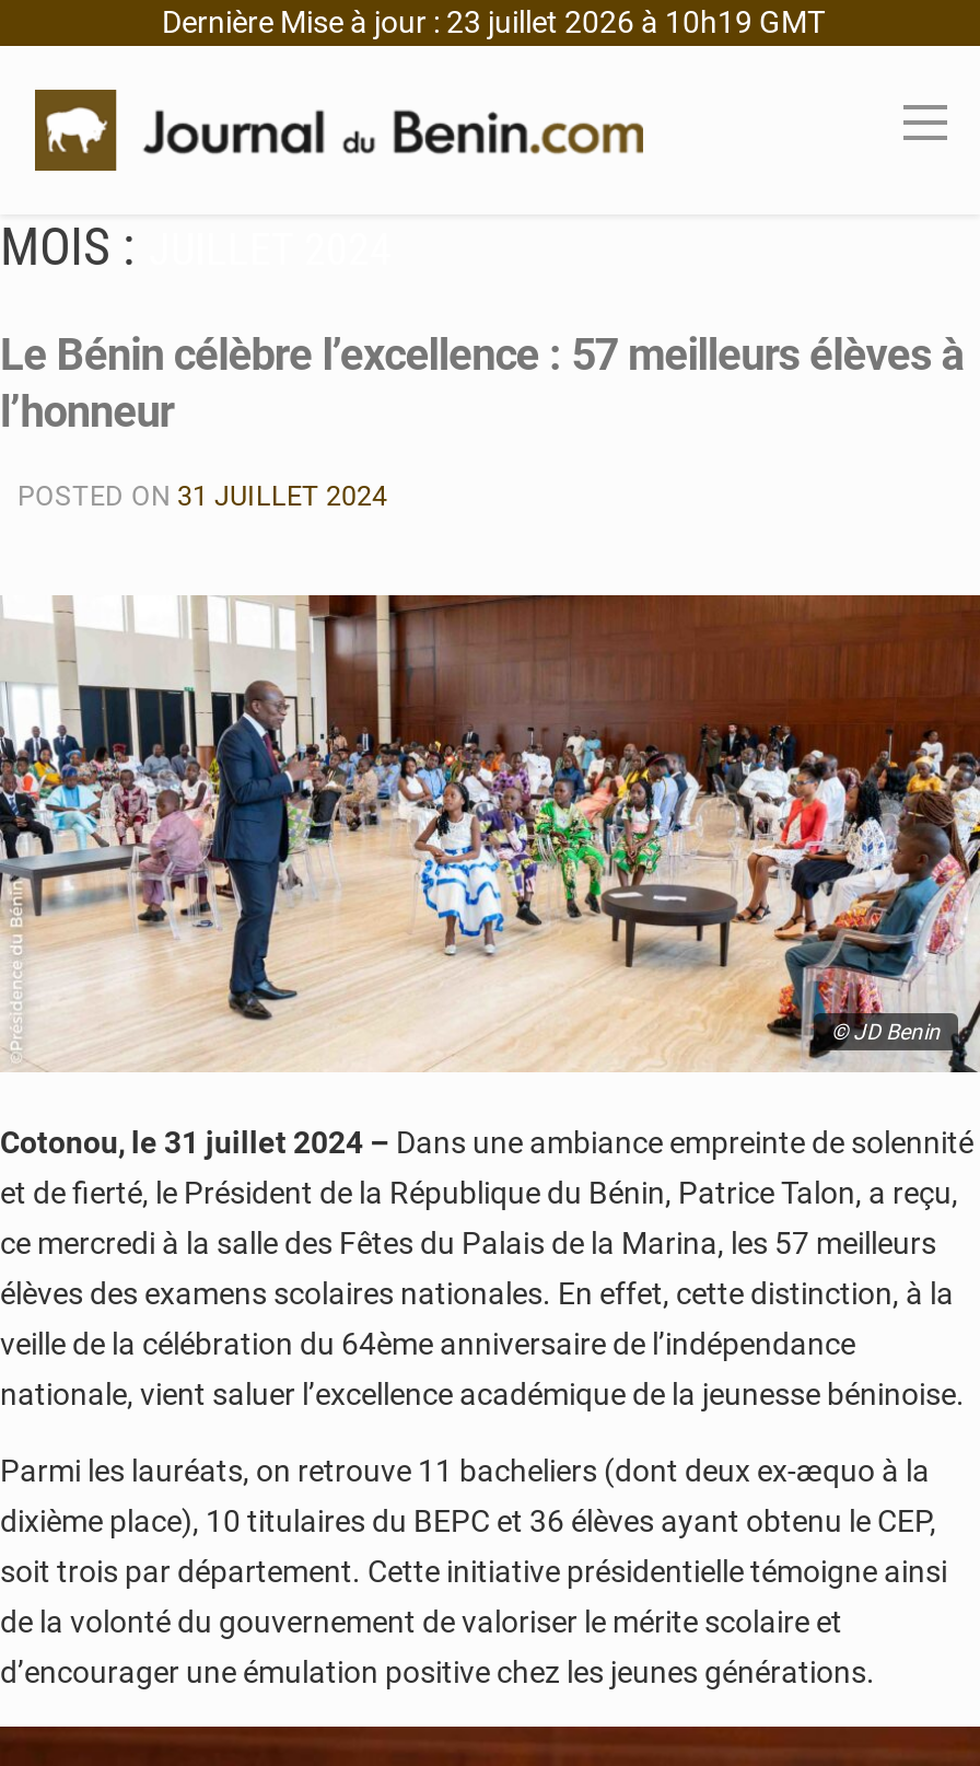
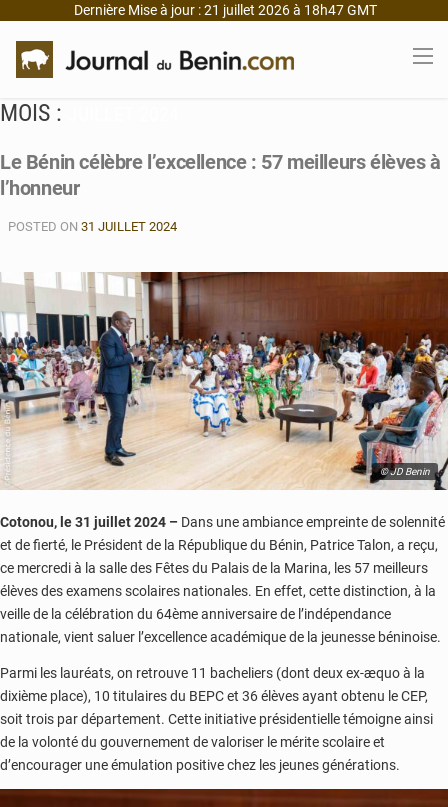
[155,4,825,39] Dernière Mise à jour : 23 juillet 2026 à 10h19 GMT -> [71,2,377,18] Dernière Mise à jour : 21 juillet 2026 à 18h47 GMT

